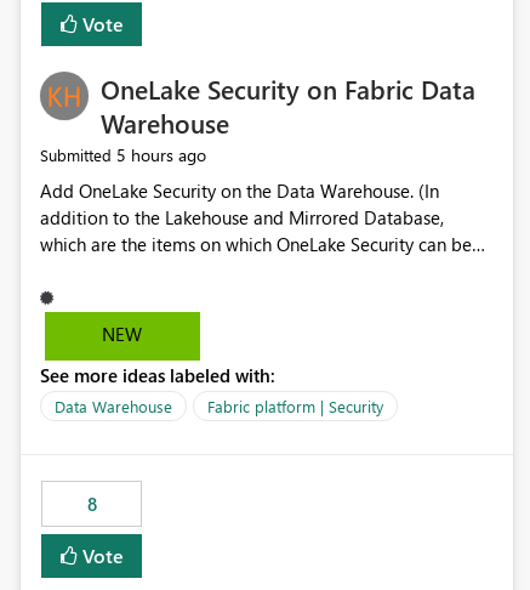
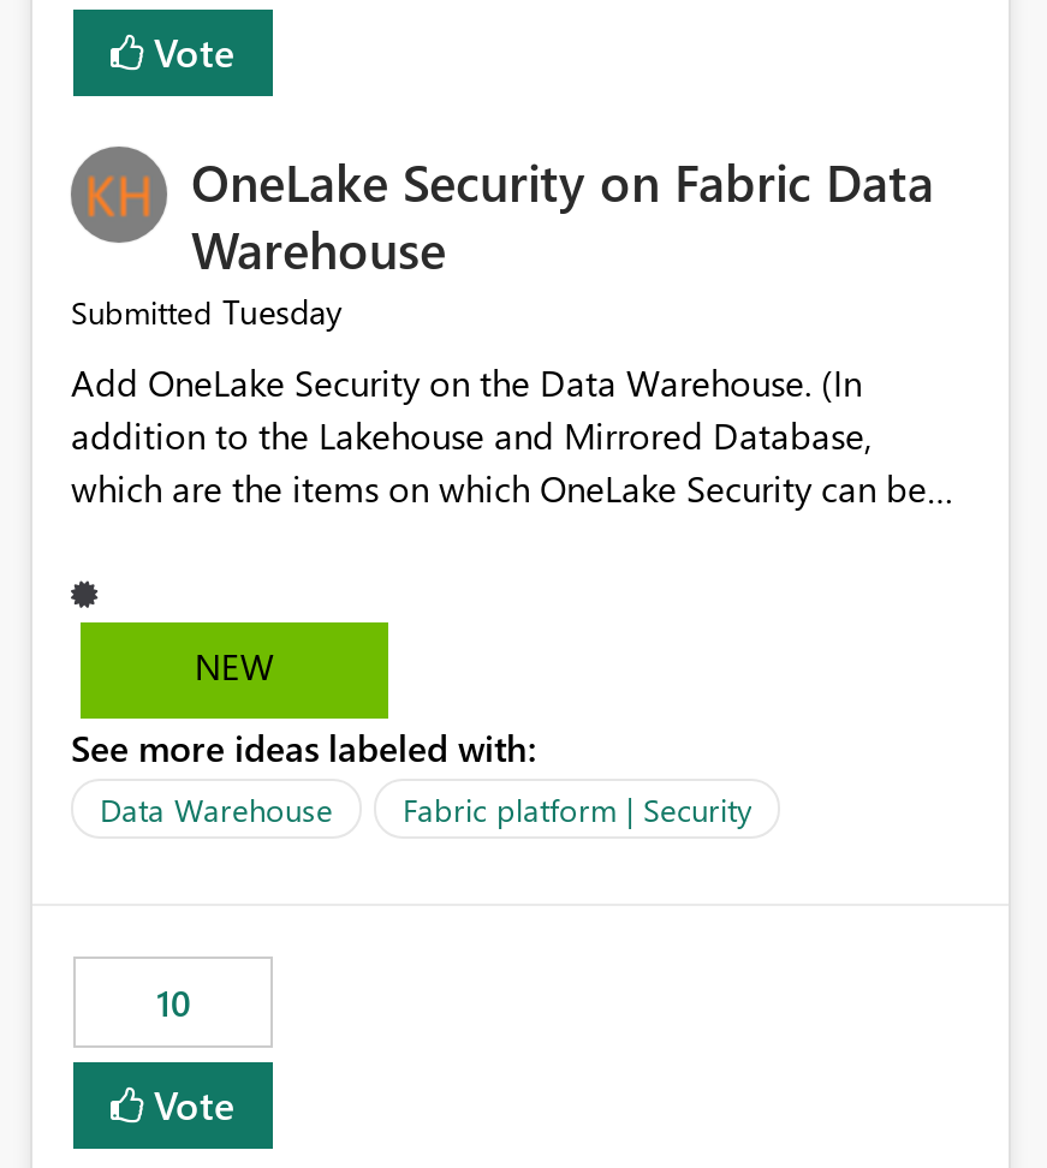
[40,144,206,167] Submitted 5 hours ago -> [71,289,343,335] Submitted Tuesday
[87,492,96,516] 8 -> [156,979,190,1027] 10

